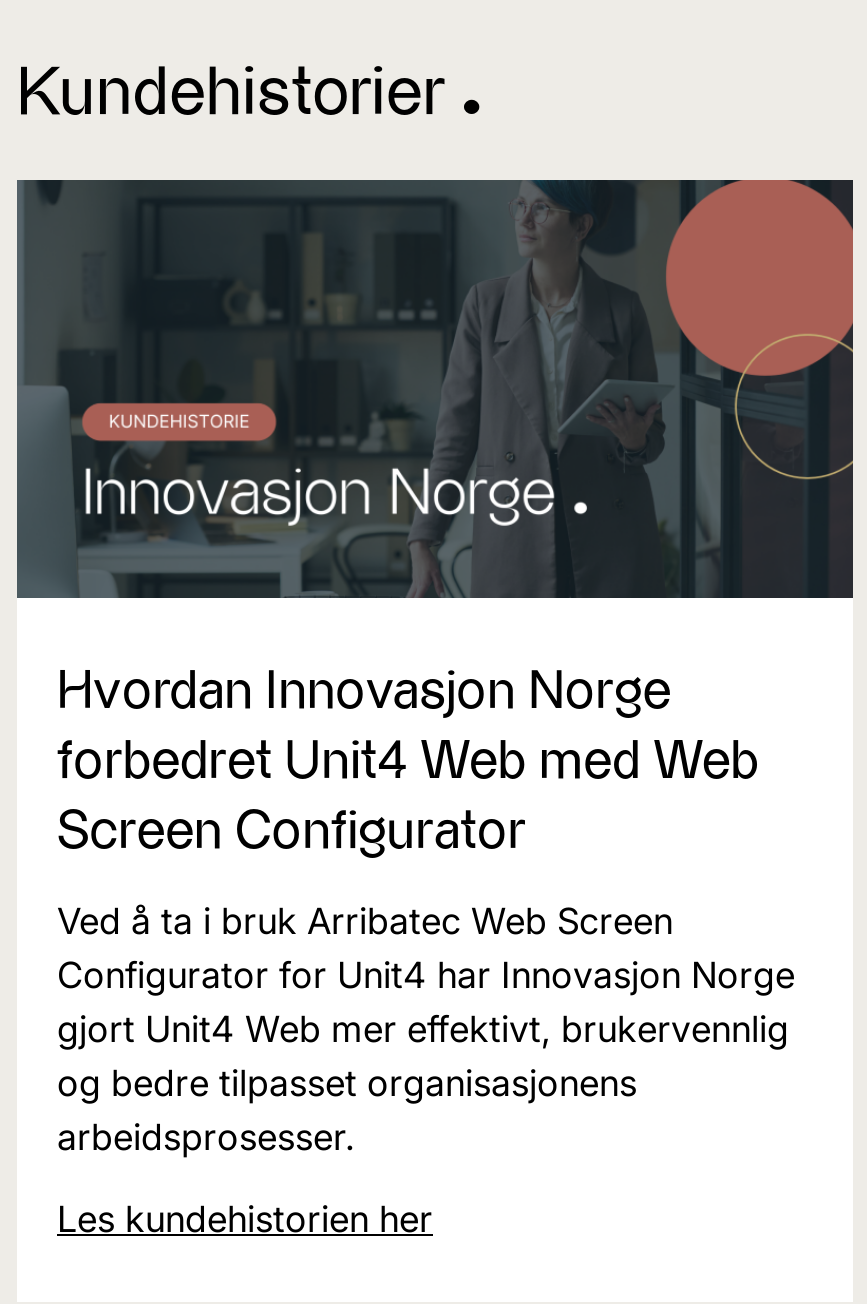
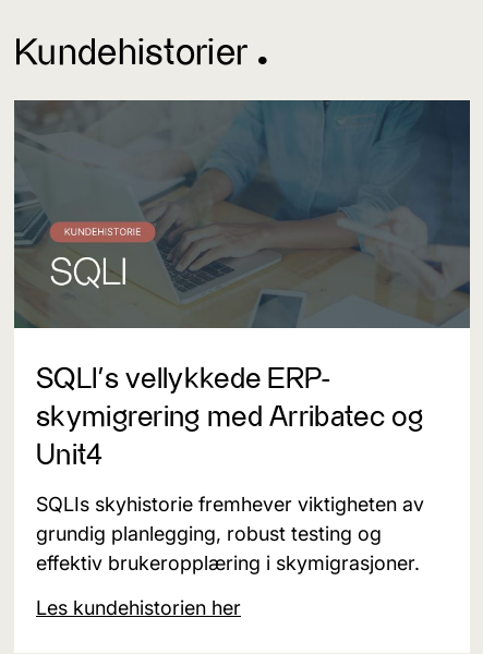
[23,178,855,858] [image] | Hvordan Innovasjon Norge | forbedret Unit4 Web med Web | Screen Configurator -> [15,99,470,470] [image] | SQLI’s vellykkede ERP- | skymigrering med Arribatec og | Unit4
[57,900,795,1158] Ved å ta i bruk Arribatec Web Screen | Configurator for Unit4 har Innovasjon Norge | gjort Unit4 Web mer effektivt, brukervennlig | og bedre tilpasset organisasjonens | arbeidsprosesser. -> [36,492,424,574] SQLIs skyhistorie fremhever viktigheten av | grundig planlegging, robust testing og | effektiv brukeropplæring i skymigrasjoner.

